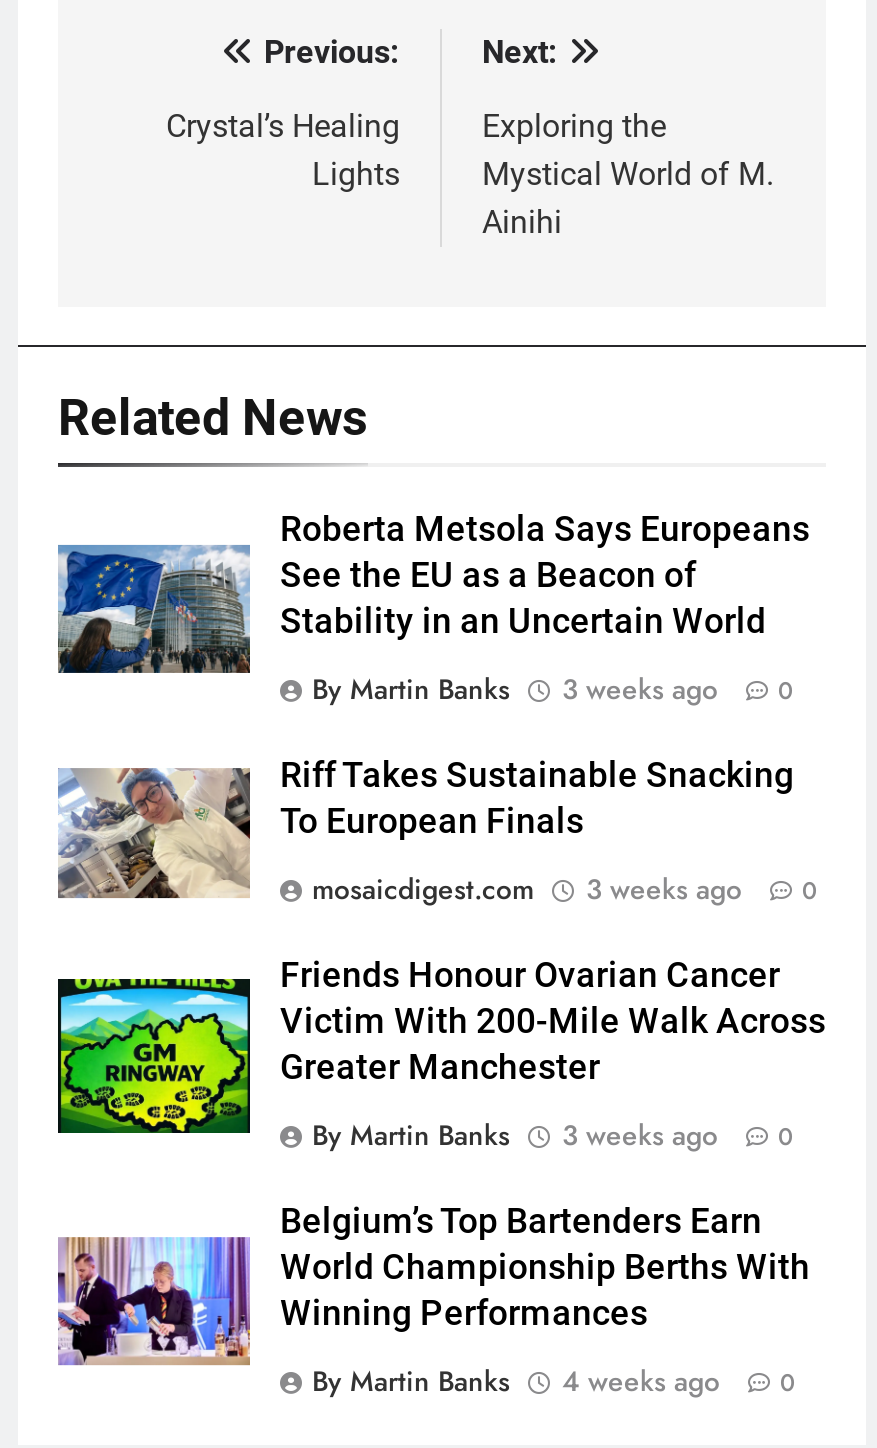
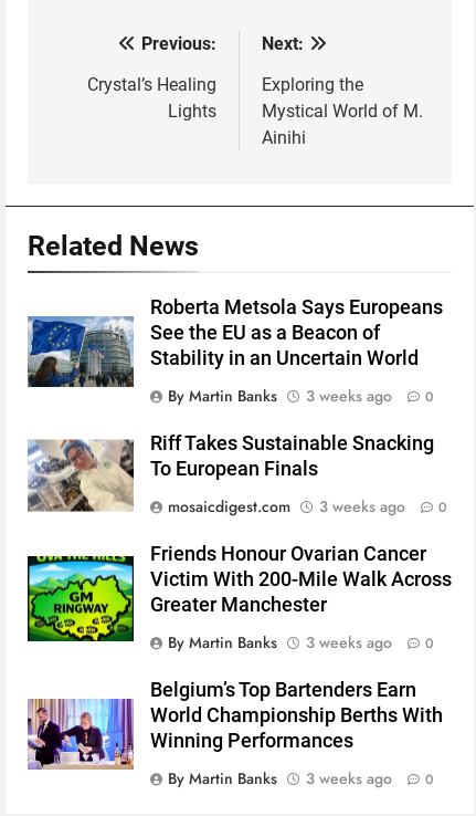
[312,1360,796,1400] By Martin Banks 4 weeks ago 0 -> [168,767,434,789] By Martin Banks 3 weeks ago 0

